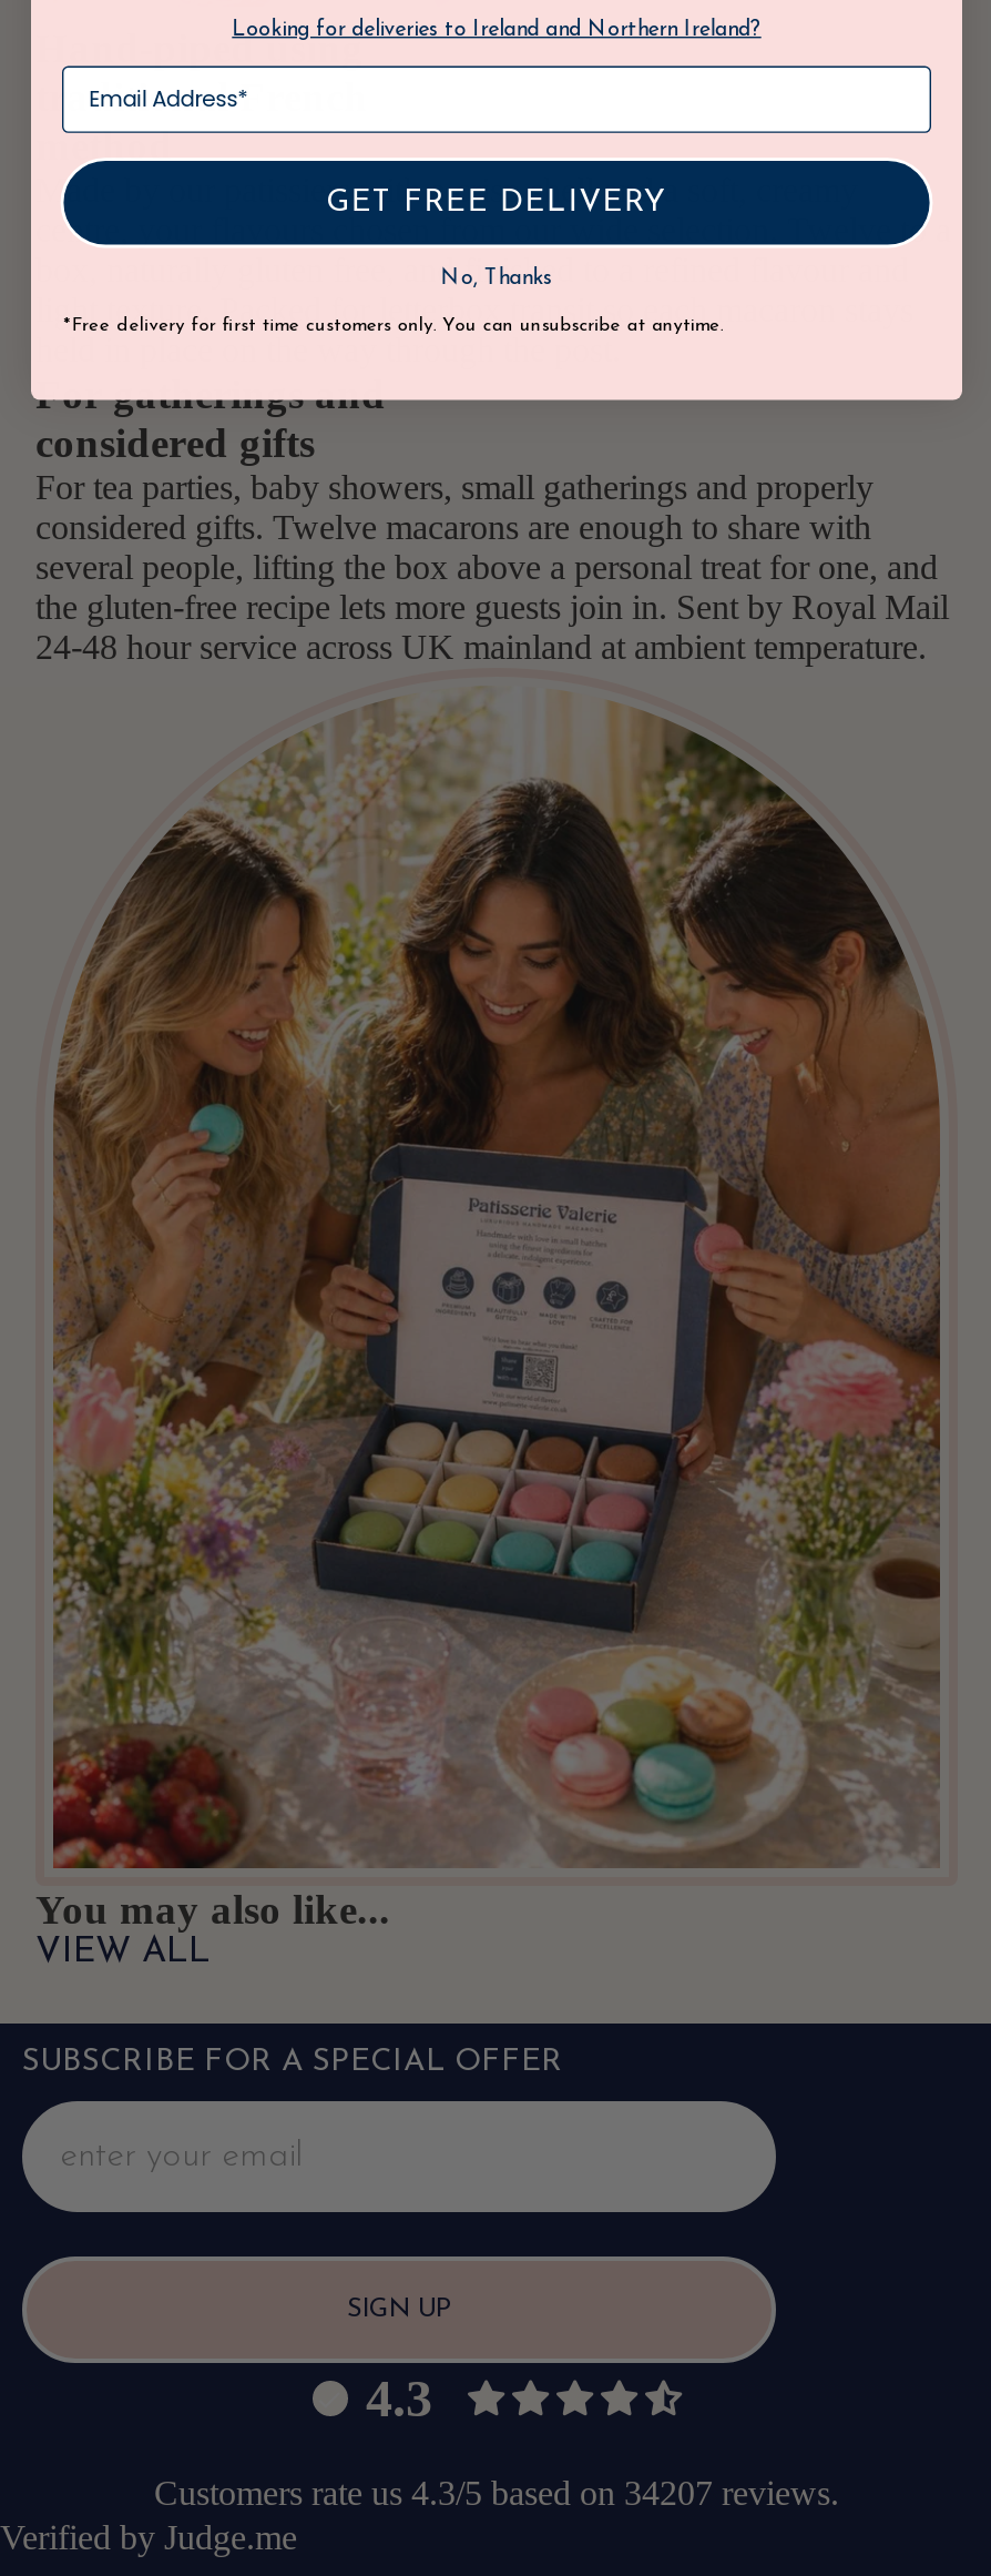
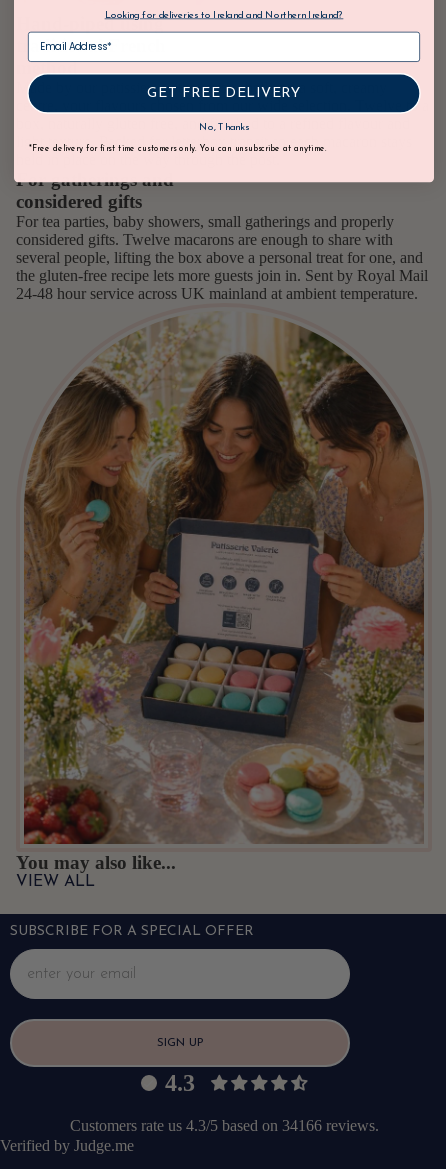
[154,2475,839,2512] Customers rate us 4.3/5 based on 34207 reviews. -> [69,1117,378,1134] Customers rate us 4.3/5 based on 34166 reviews.

